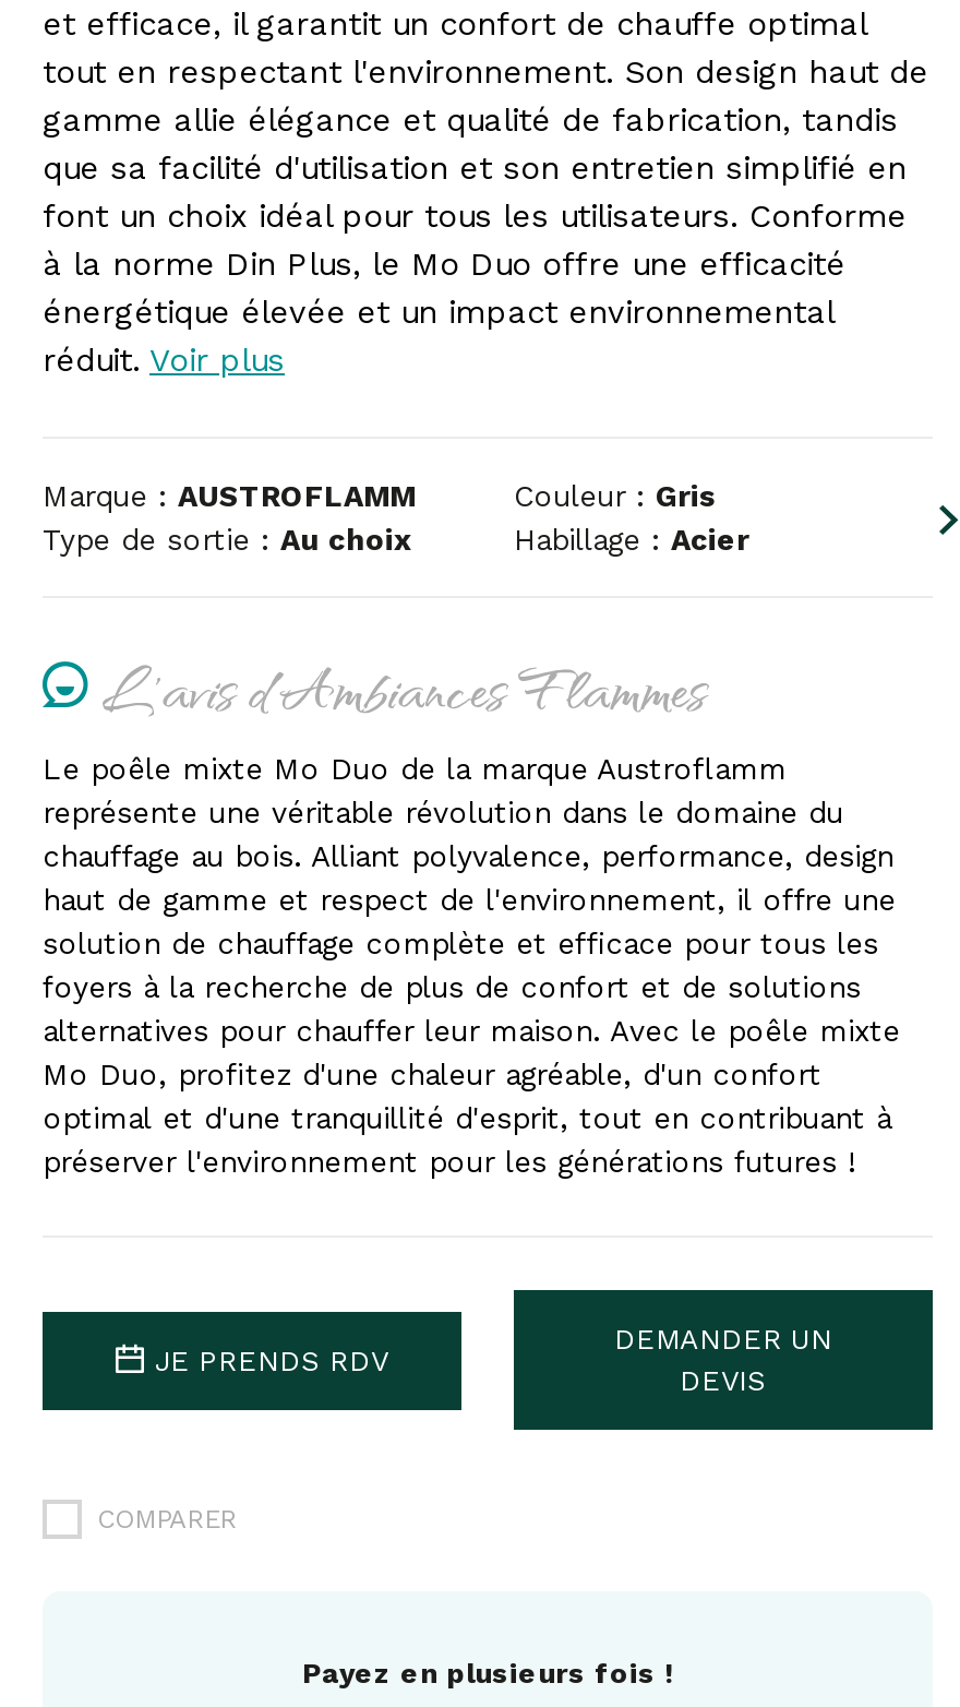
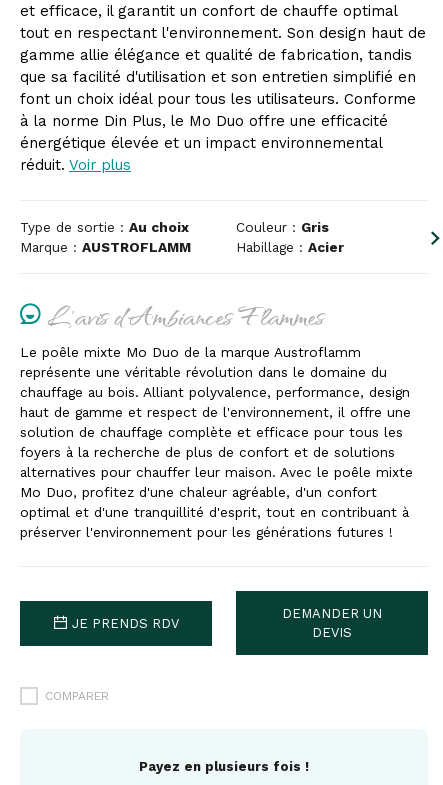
moved [43,479,416,514] -> [20,239,191,255]: Marque : AUSTROFLAMM
moved [43,522,411,557] -> [20,219,189,235]: Type de sortie : Au choix

